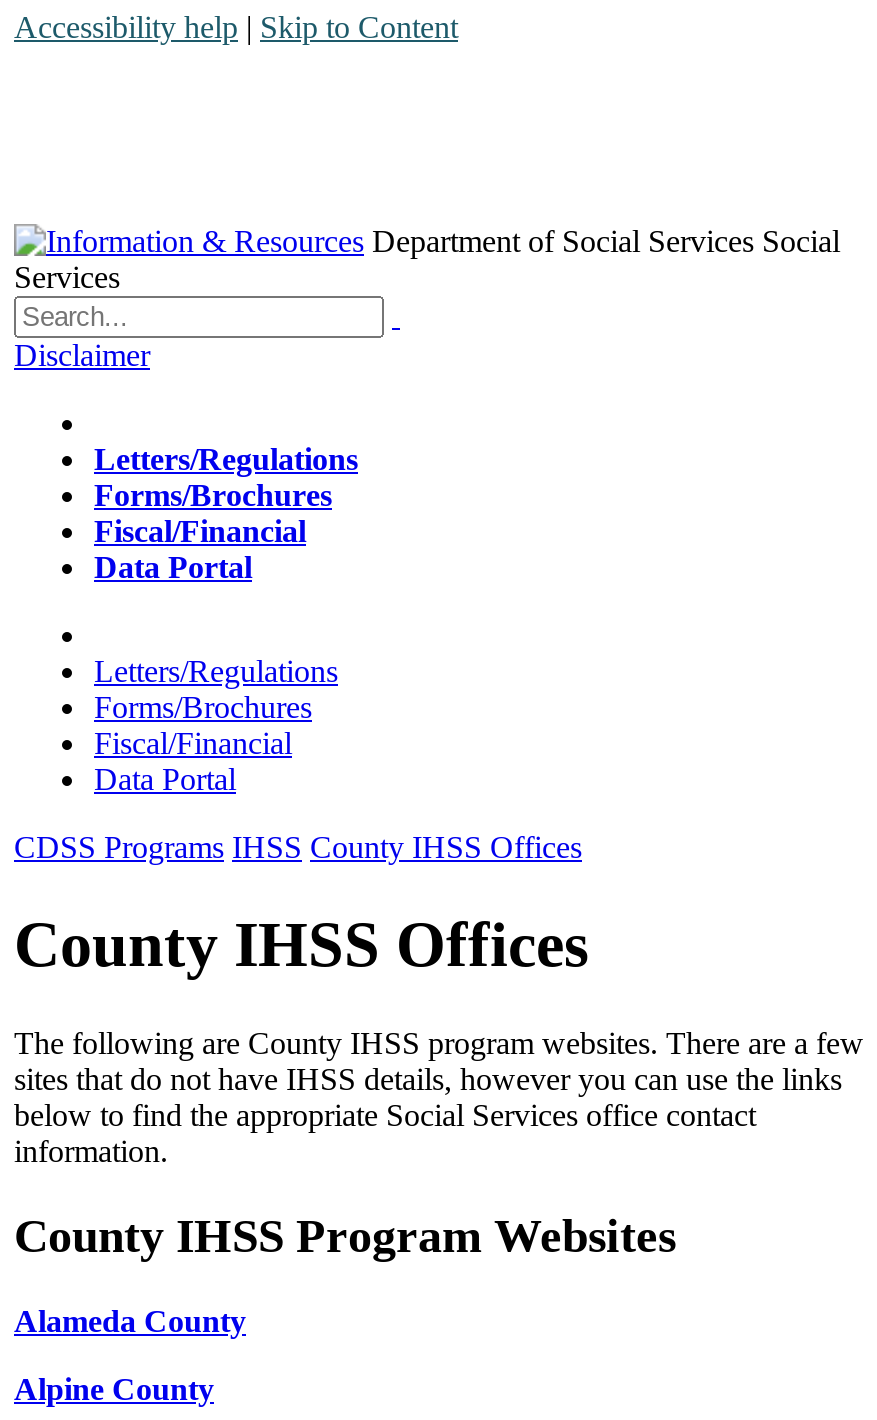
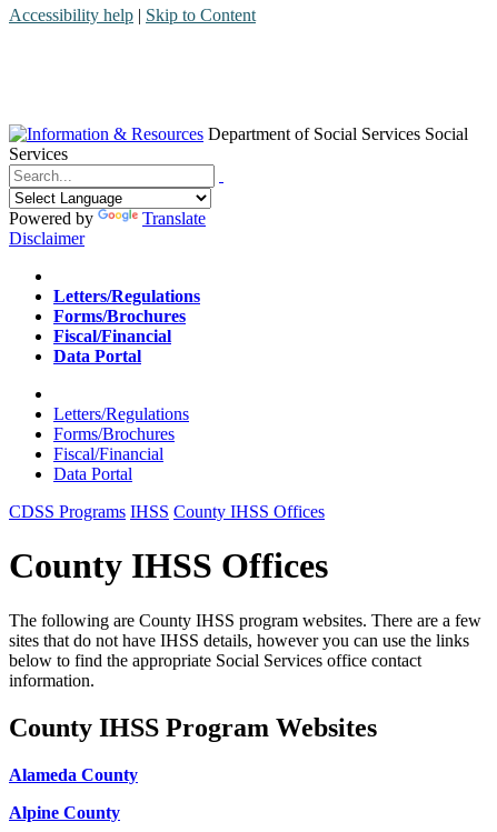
none -> [9,209,206,228] Powered by | Translate

